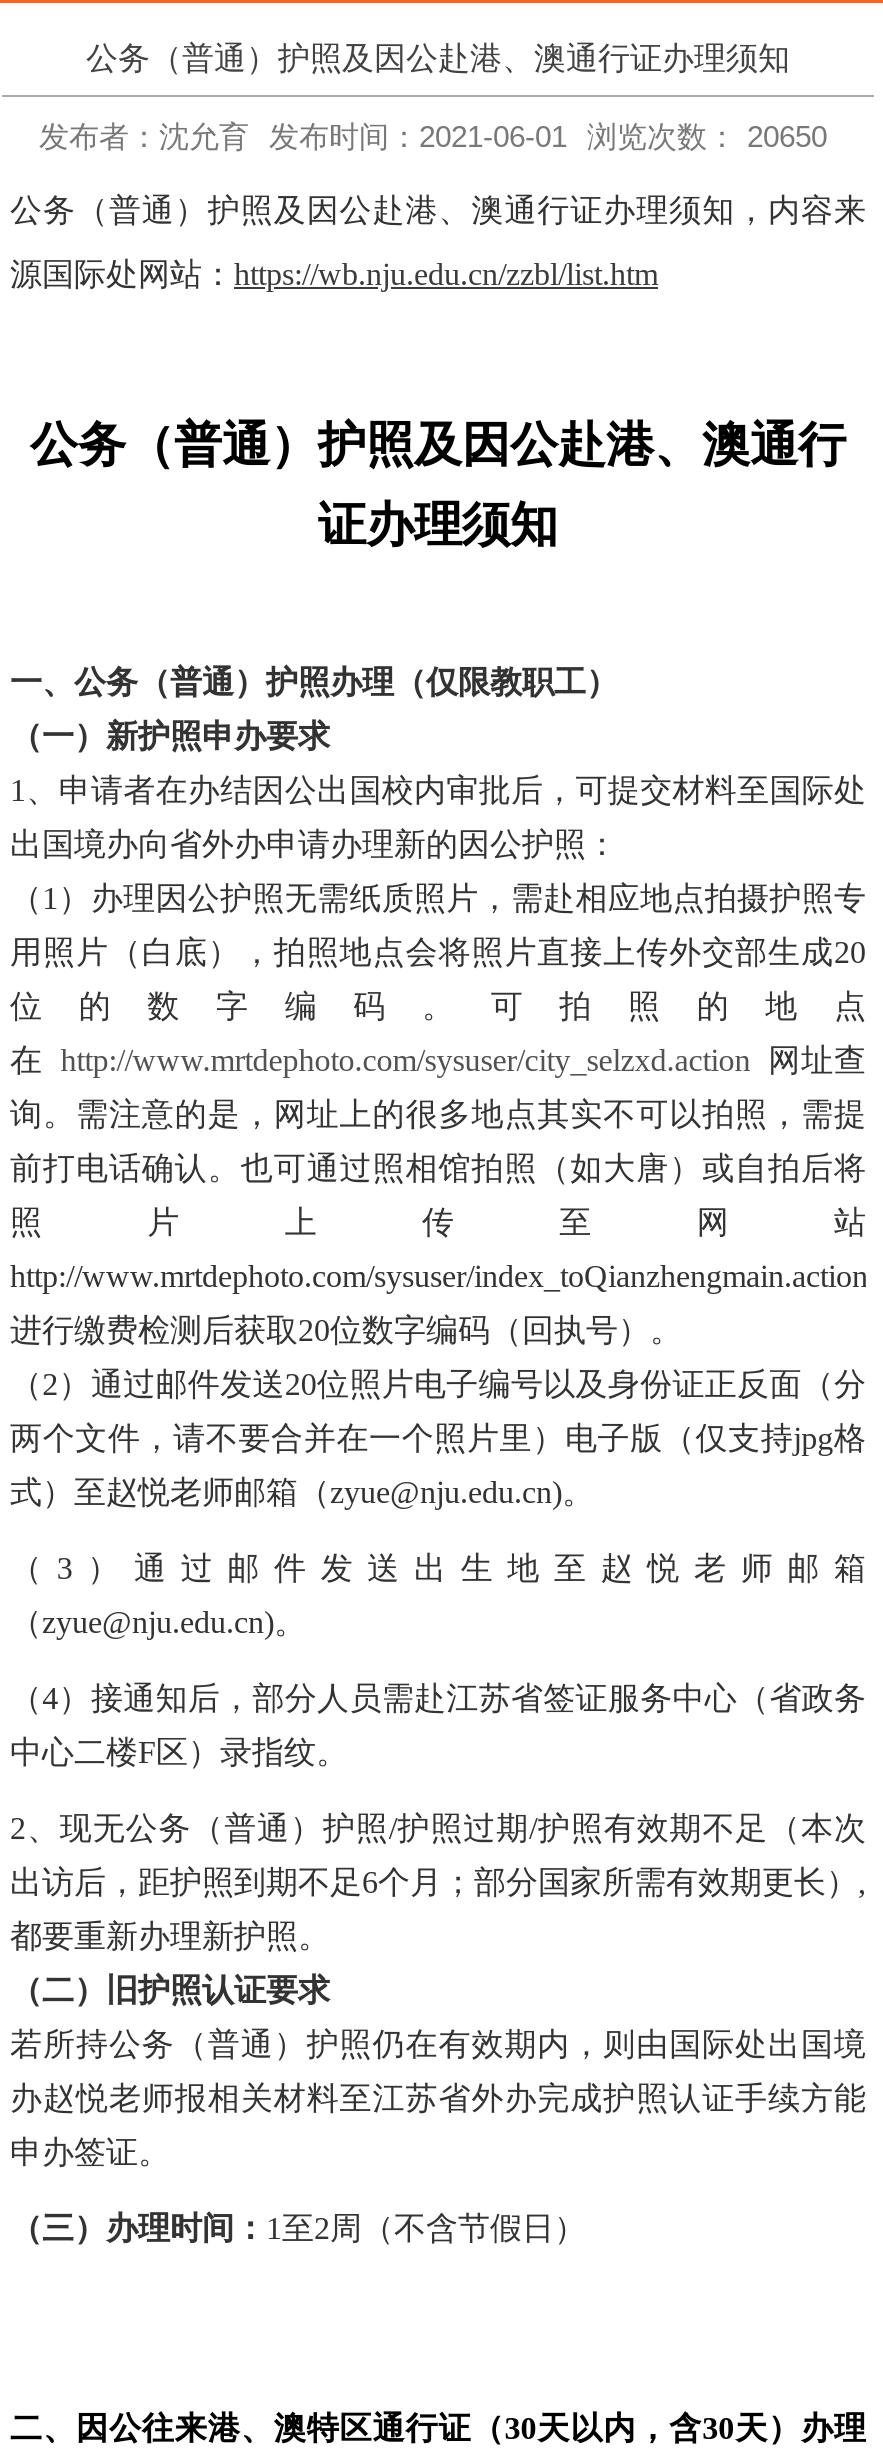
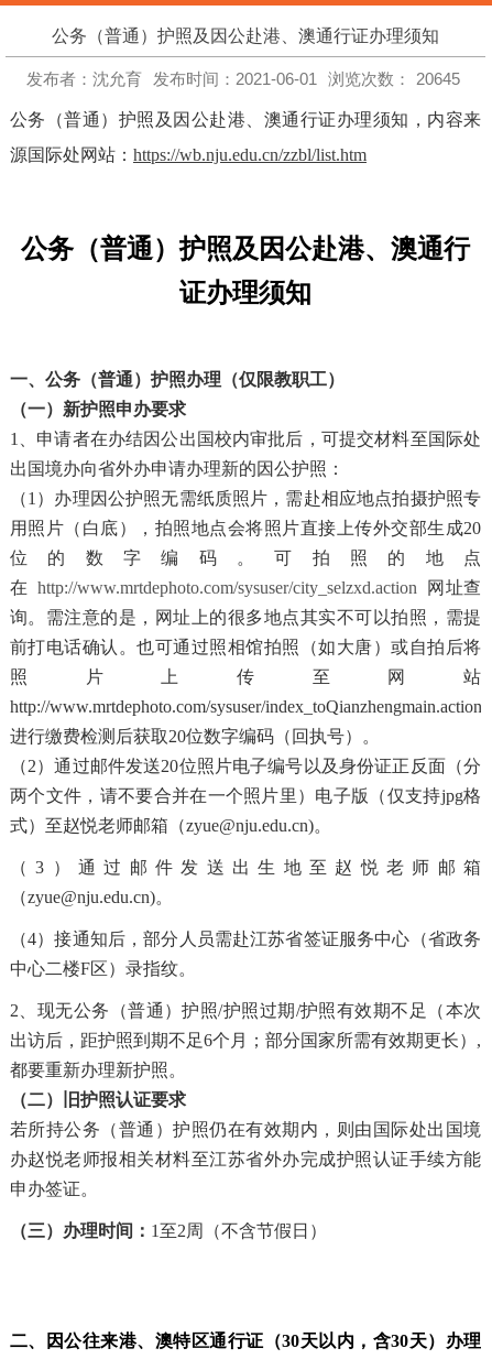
[39,119,827,153] 发布者：沈允育 发布时间：2021-06-01 浏览次数： 20650 -> [26,69,460,88] 发布者：沈允育 发布时间：2021-06-01 浏览次数： 20645

